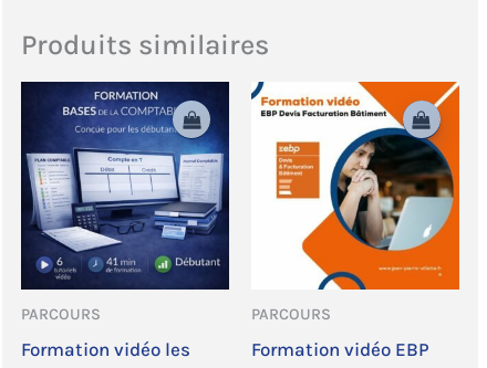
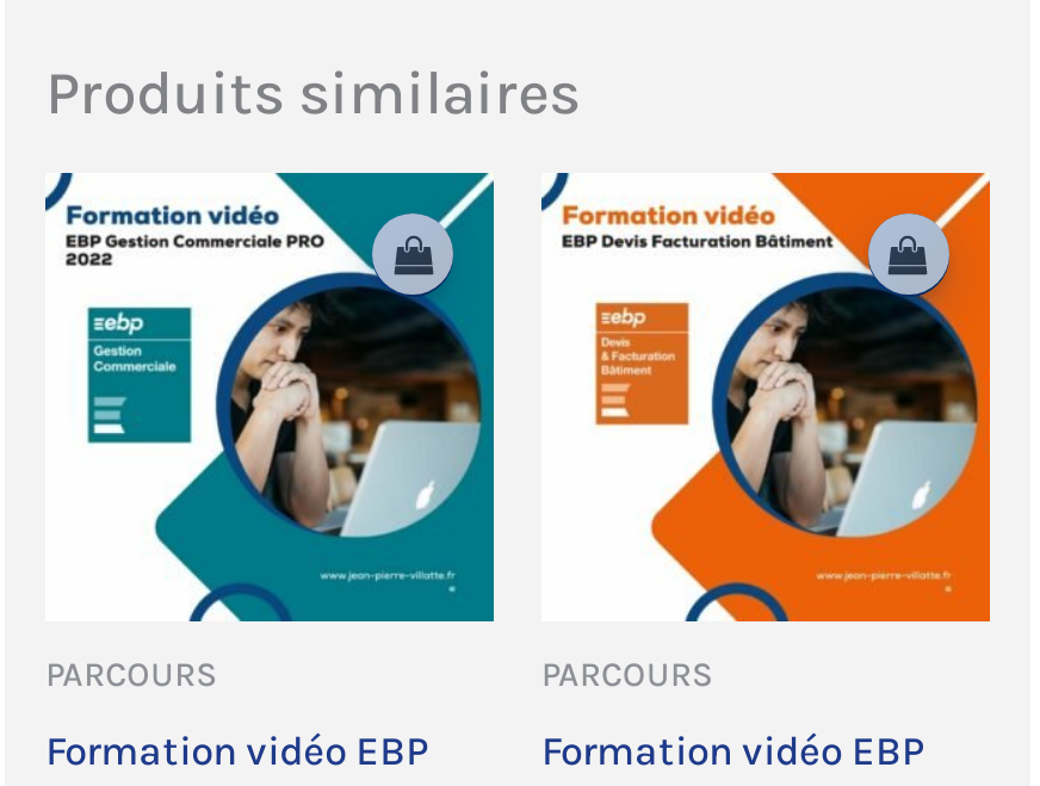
[20,81,230,291] [image] -> [45,171,496,624] [image]
[21,338,191,360] Formation vidéo les -> [46,726,430,774] Formation vidéo EBP

